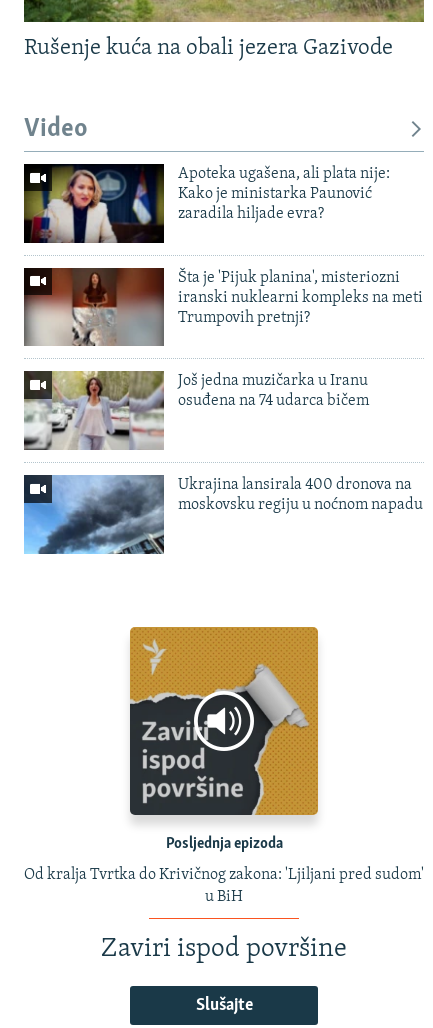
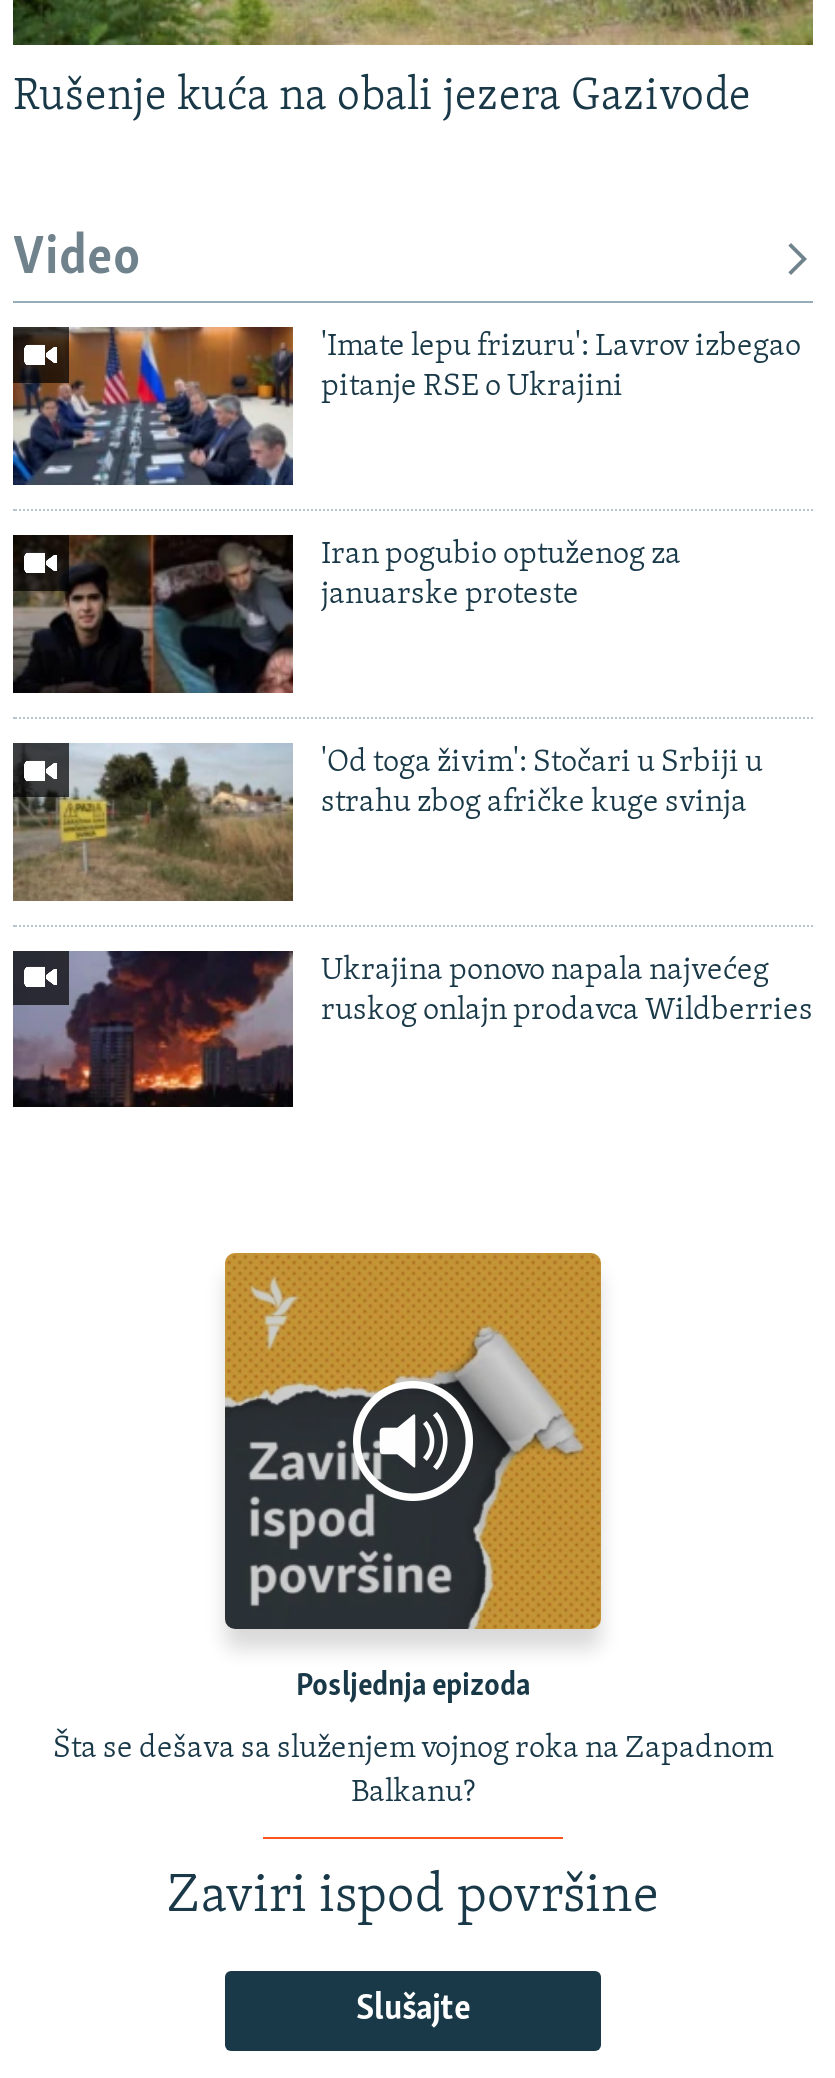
[23,163,390,244] [image] | Apoteka ugašena, ali plata nije: | Kako je ministarka Paunović | zaradila hiljade evra? -> [11,326,801,488] [image] | 'Imate lepu frizuru': Lavrov izbegao | pitanje RSE o Ukrajini
[23,267,423,346] [image] | Šta je 'Pijuk planina', misteriozni | iranski nuklearni kompleks na meti | Trumpovih pretnji? -> [11,532,681,694] [image] | Iran pogubio optuženog za | januarske proteste
[23,370,369,451] [image] | Još jedna muzičarka u Iranu | osuđena na 74 udarca bičem -> [11,742,763,902] [image] | 'Od toga živim': Stočari u Srbiji u | strahu zbog afričke kuge svinja
[23,474,423,555] [image] | Ukrajina lansirala 400 dronova na | moskovsku regiju u noćnom napadu -> [11,950,813,1110] [image] | Ukrajina ponovo napala najvećeg | ruskog onlajn prodavca Wildberries
[24,867,424,905] Od kralja Tvrtka do Krivičnog zakona: 'Ljiljani pred sudom' | u BiH -> [53,1733,773,1809] Šta se dešava sa služenjem vojnog roka na Zapadnom | Balkanu?

